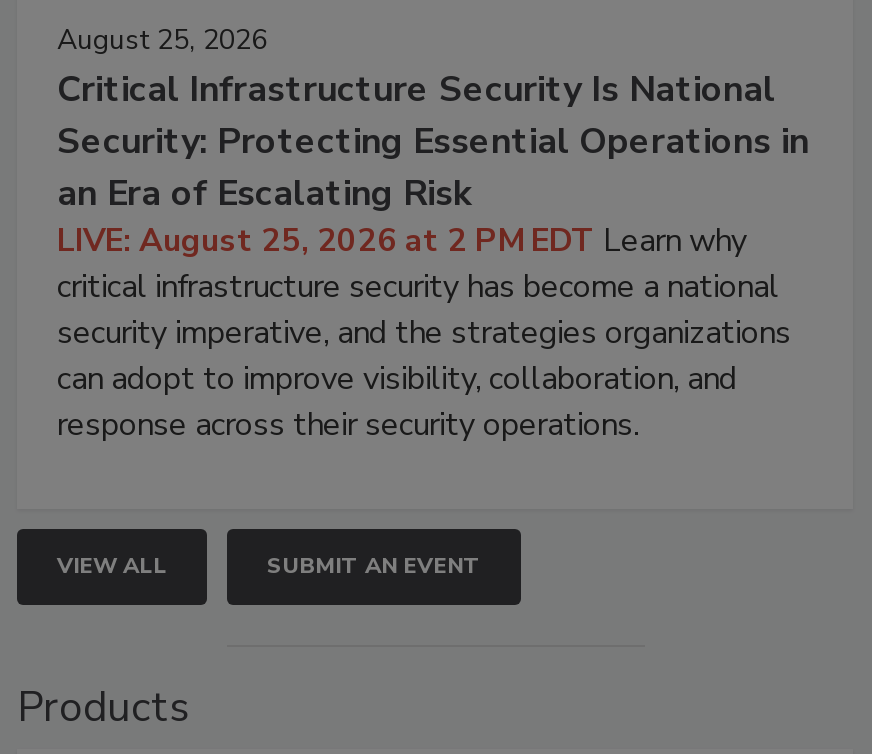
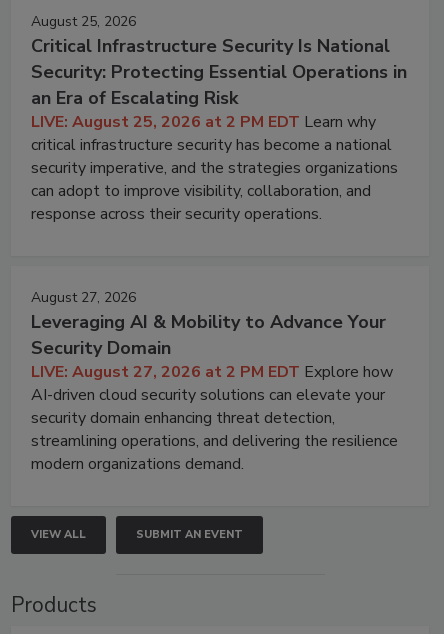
none -> [31,288,398,475] August 27, 2026 | Leveraging AI & Mobility to Advance Your | Security Domain | LIVE: August 27, 2026 at 2 PM EDT Explore how | AI-driven cloud security solutions can elevate your | security domain enhancing threat detection, | streamlining operations, and delivering the resilience | modern organizations demand.

